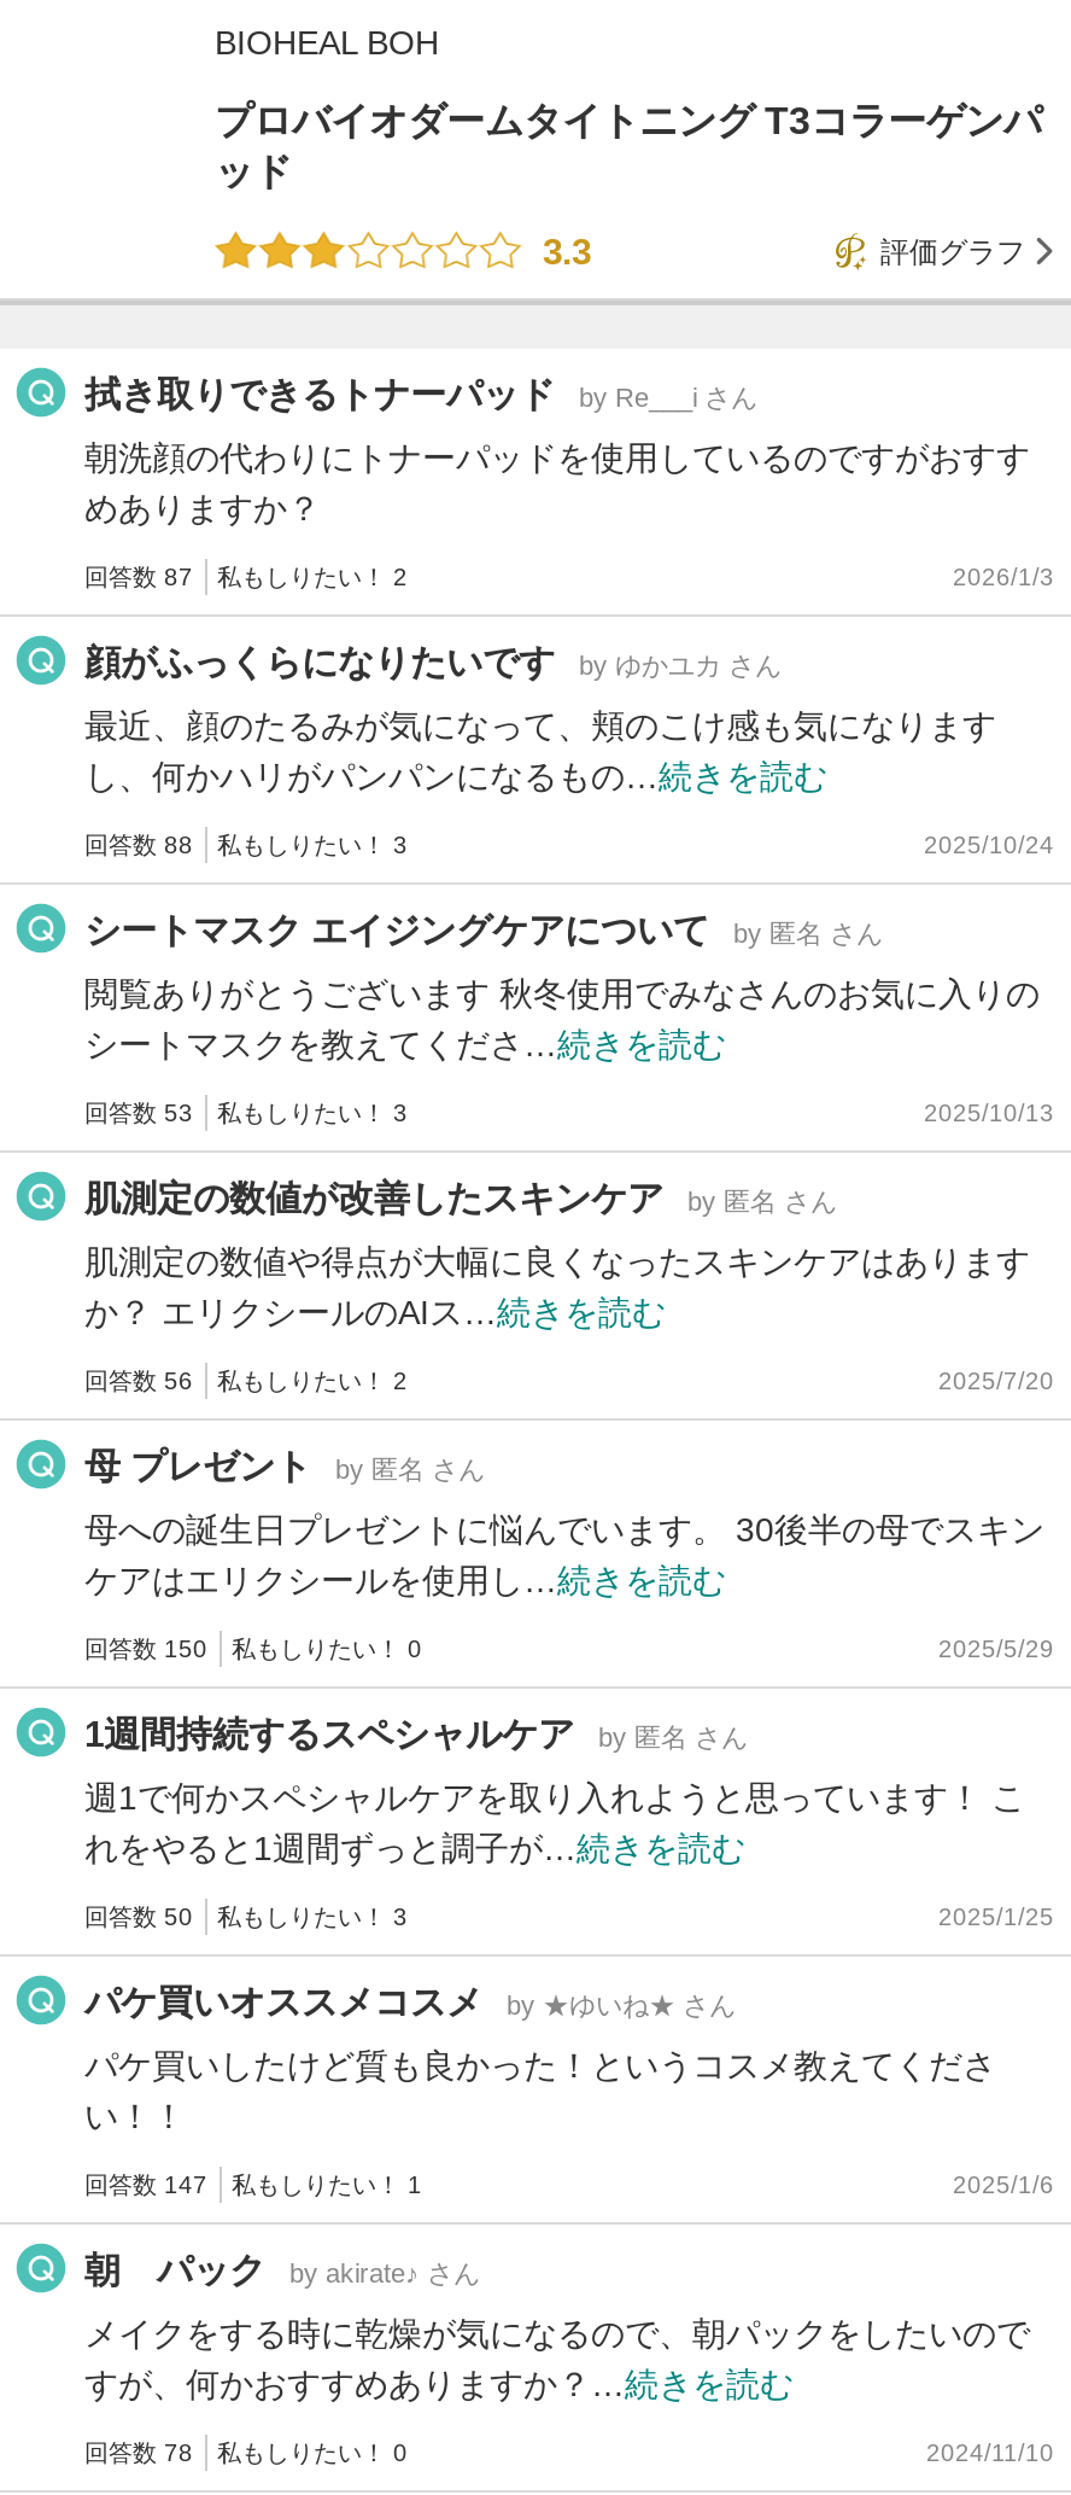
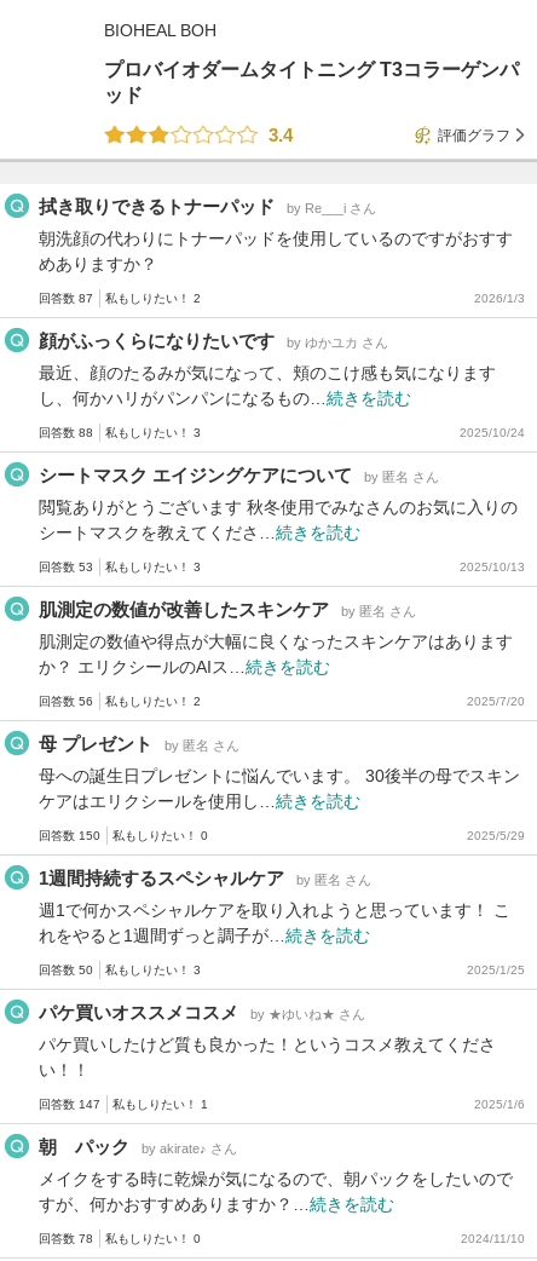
[543,230,591,271] 3.3 -> [268,124,293,145] 3.4

